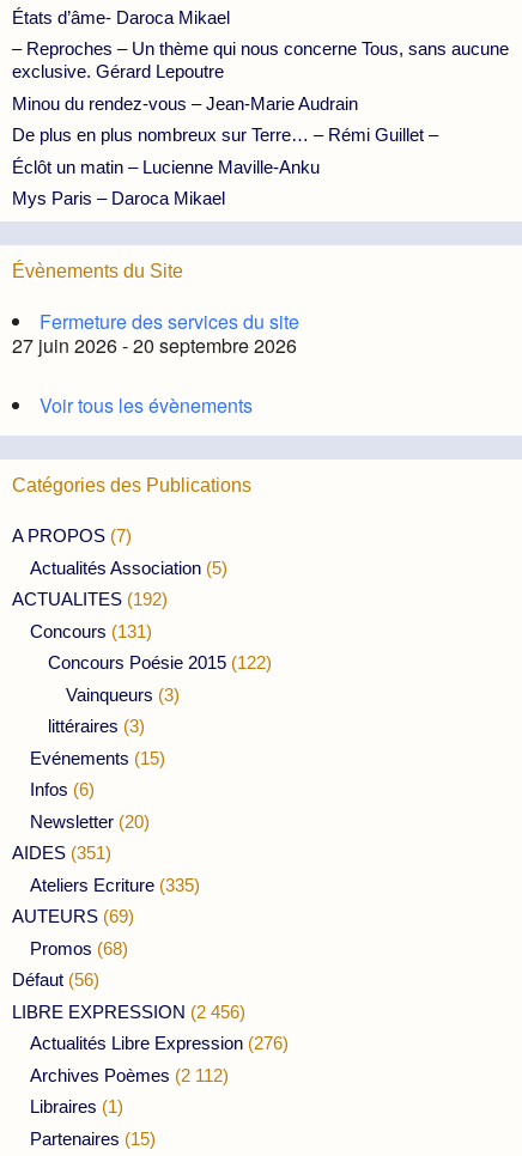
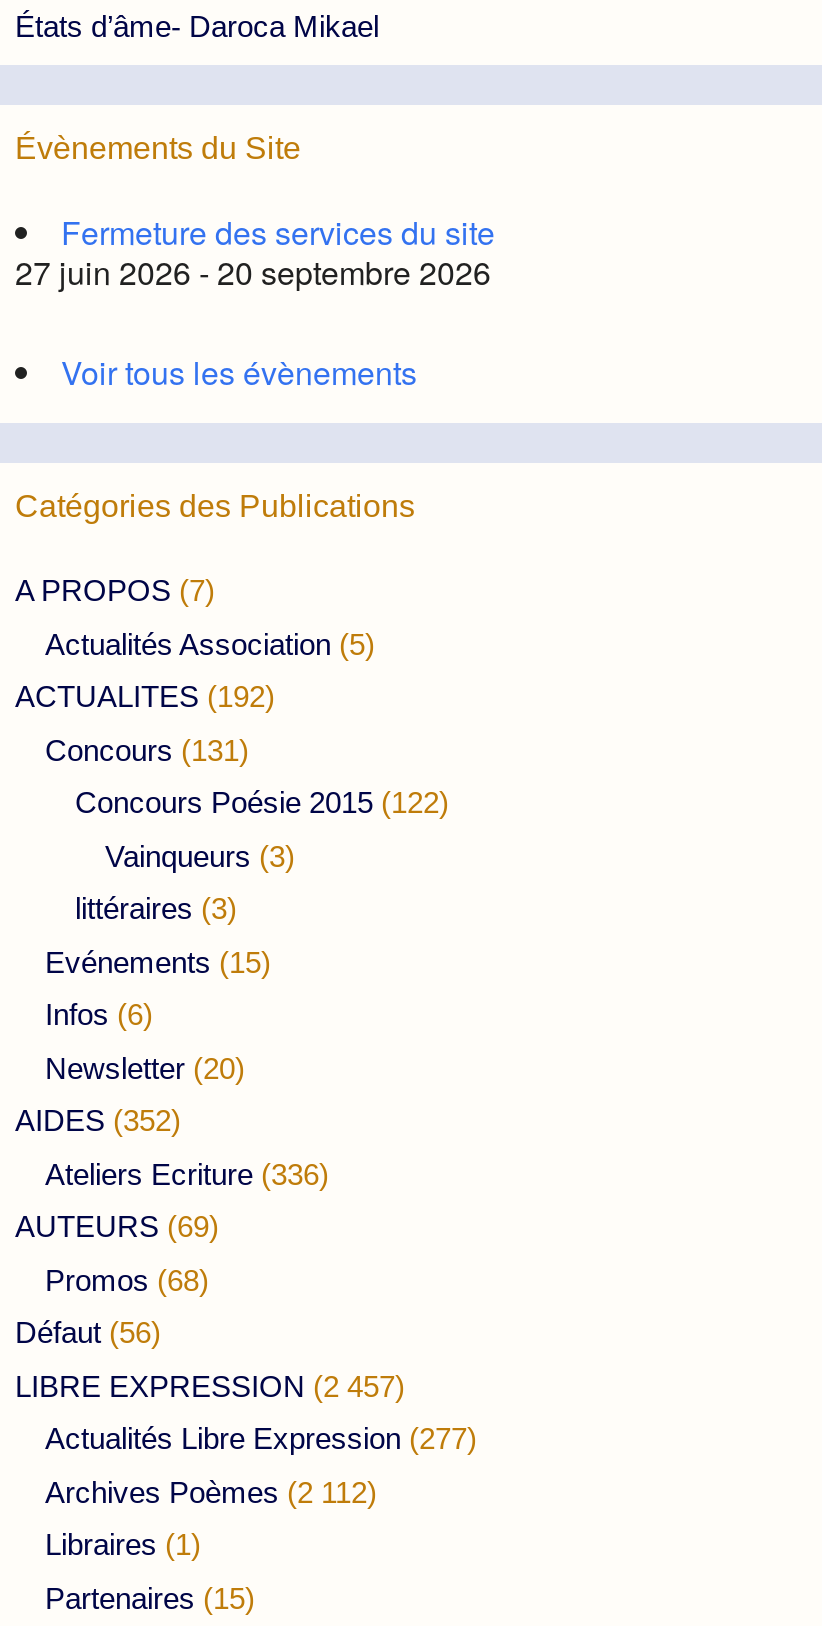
[12,39,509,209] – Reproches – Un thème qui nous concerne Tous, sans aucune | exclusive. Gérard Lepoutre | Minou du rendez-vous – Jean-Marie Audrain | De plus en plus nombreux sur Terre… – Rémi Guillet – | Éclôt un matin – Lucienne Maville-Anku | Mys Paris – Daroca Mikael -> none
[12,843,111,863] AIDES (351) -> [15,1104,181,1138] AIDES (352)
[30,875,200,895] Ateliers Ecriture (335) -> [45,1157,329,1191] Ateliers Ecriture (336)
[12,1002,245,1022] LIBRE EXPRESSION (2 456) -> [15,1369,405,1403] LIBRE EXPRESSION (2 457)
[30,1033,289,1054] Actualités Libre Expression (276) -> [45,1422,477,1456] Actualités Libre Expression (277)

